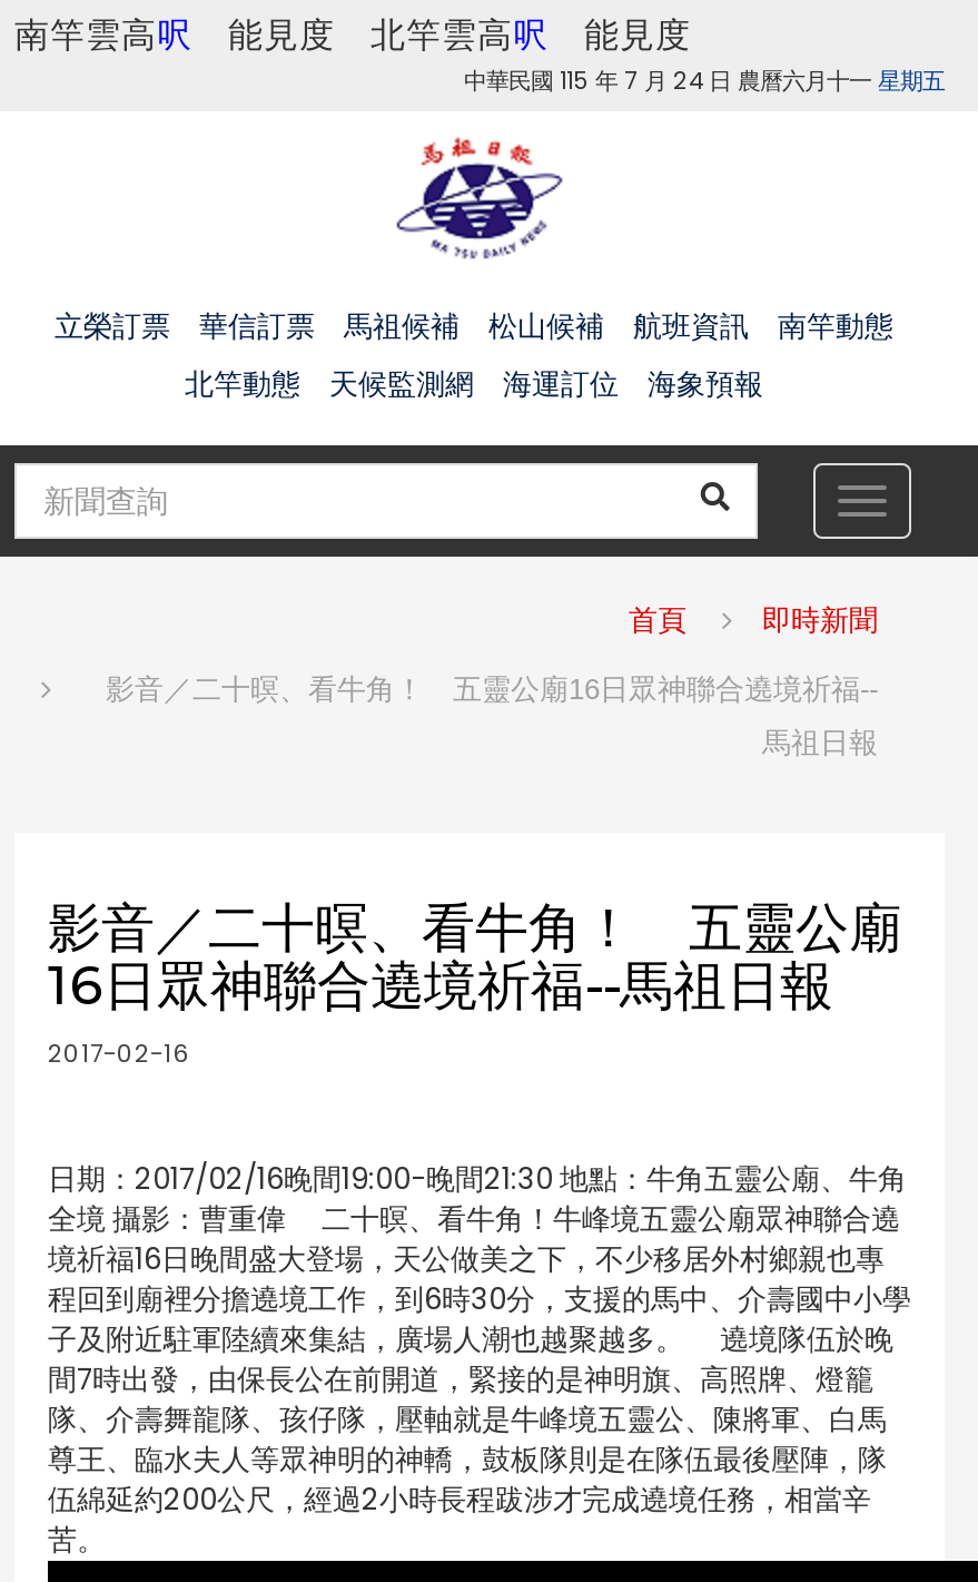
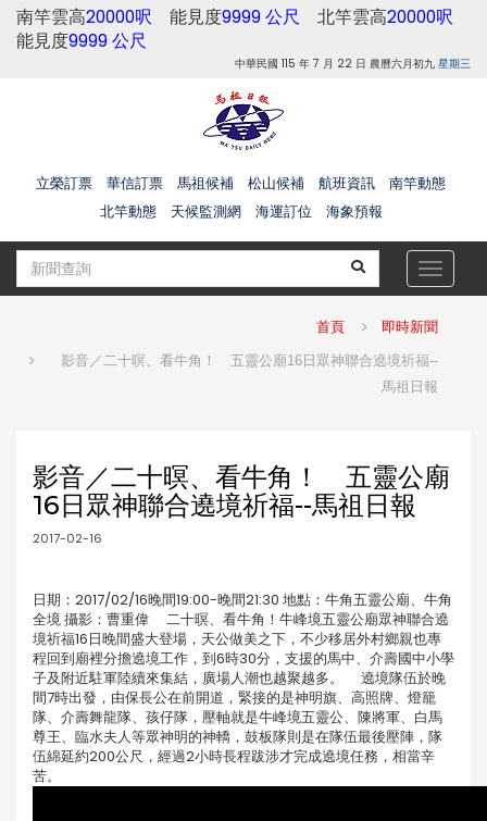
[14,11,945,98] 南竿雲高呎能見度 | 北竿雲高呎能見度 | 中華民國 115 年 7 月 24 日 農曆六月十一星期五 -> [16,5,471,72] 南竿雲高20000呎能見度9999 公尺北竿雲高20000呎 | 能見度9999 公尺 | 中華民國 115 年 7 月 22 日 農曆六月初九星期三

